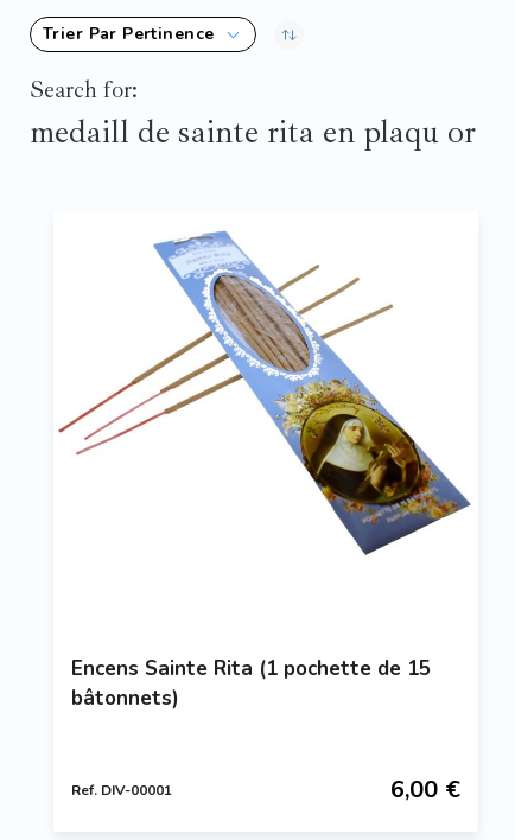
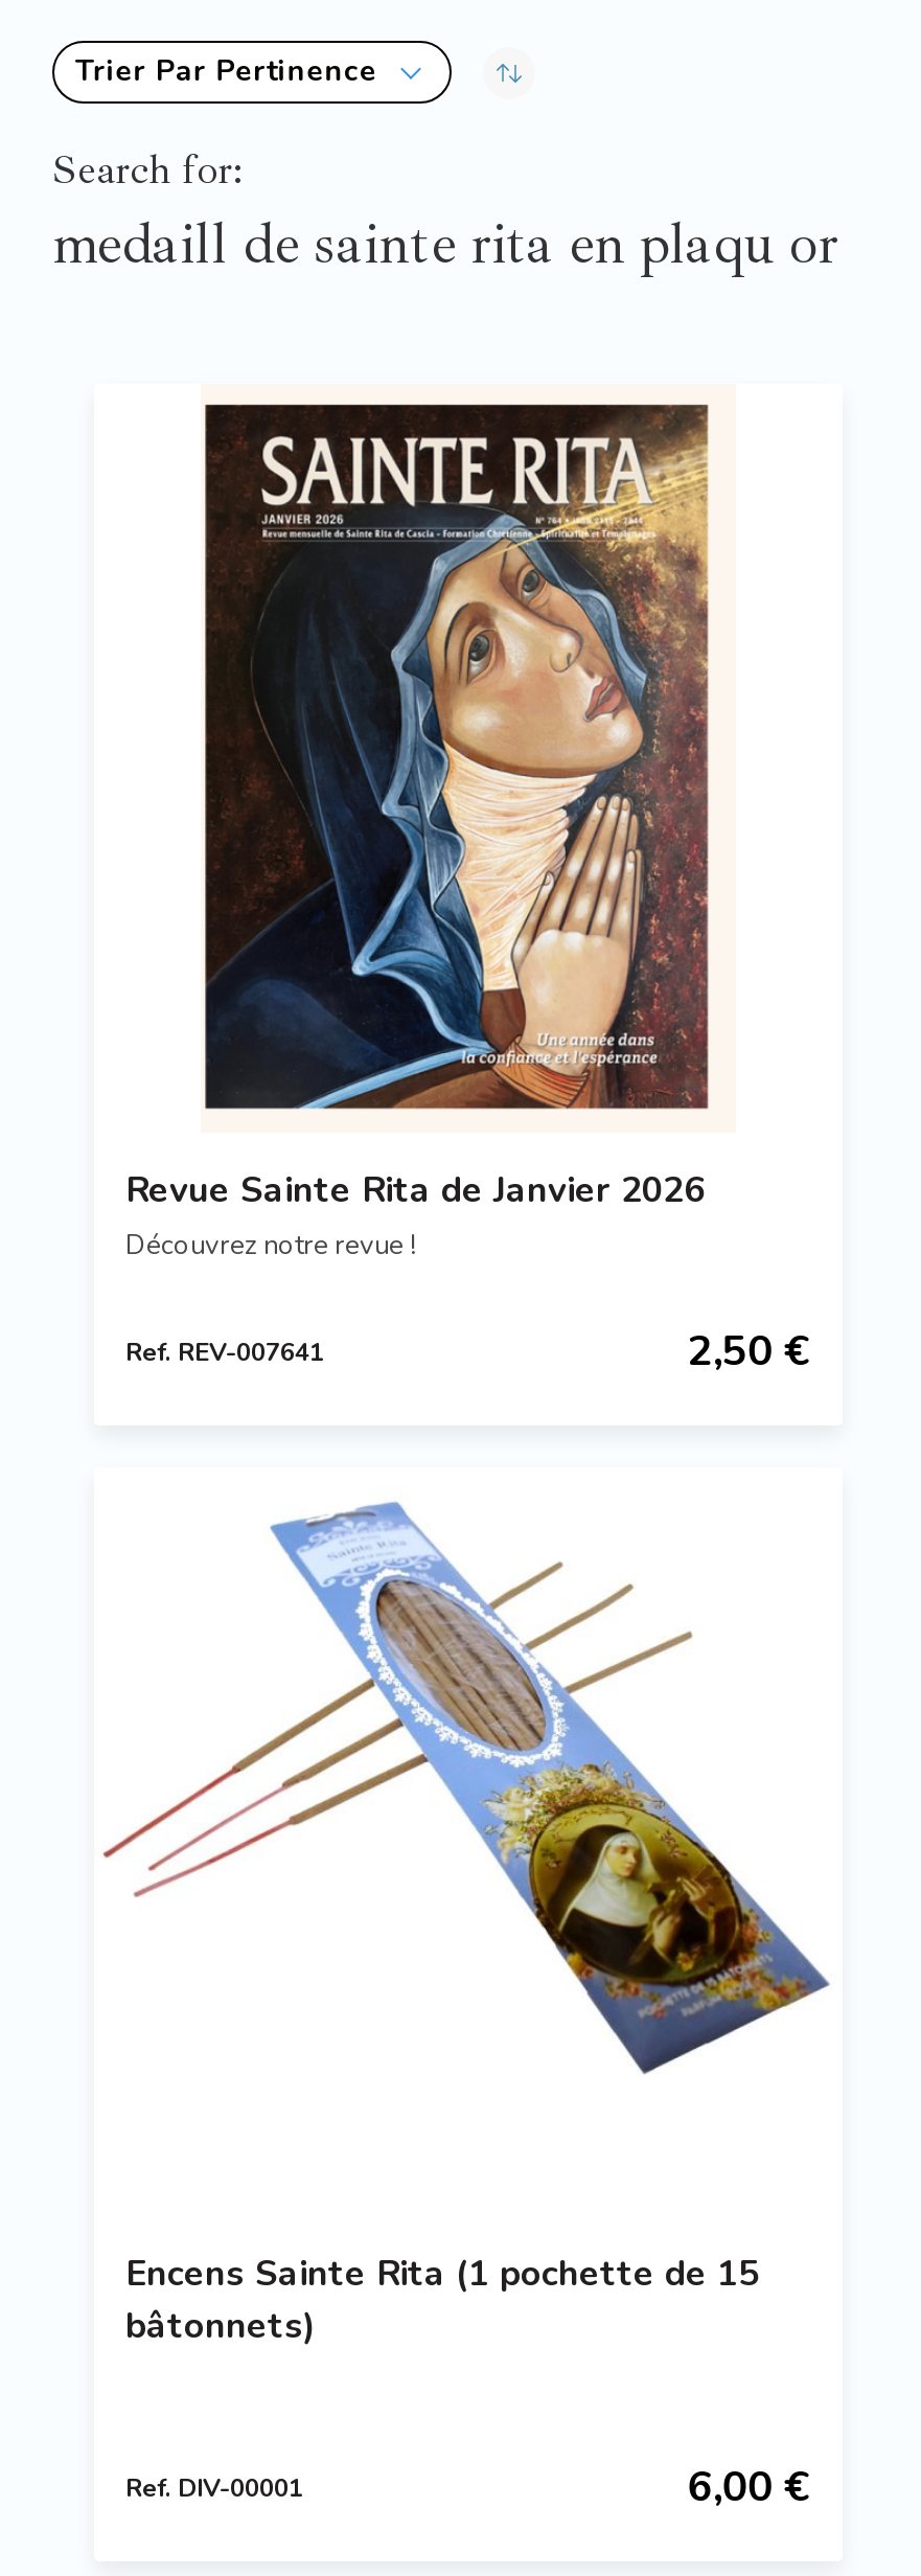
none -> [125,401,811,1380] [image] | Revue Sainte Rita de Janvier 2026 | Découvrez notre revue ! | Ref. REV-007641 | 2,50 €

